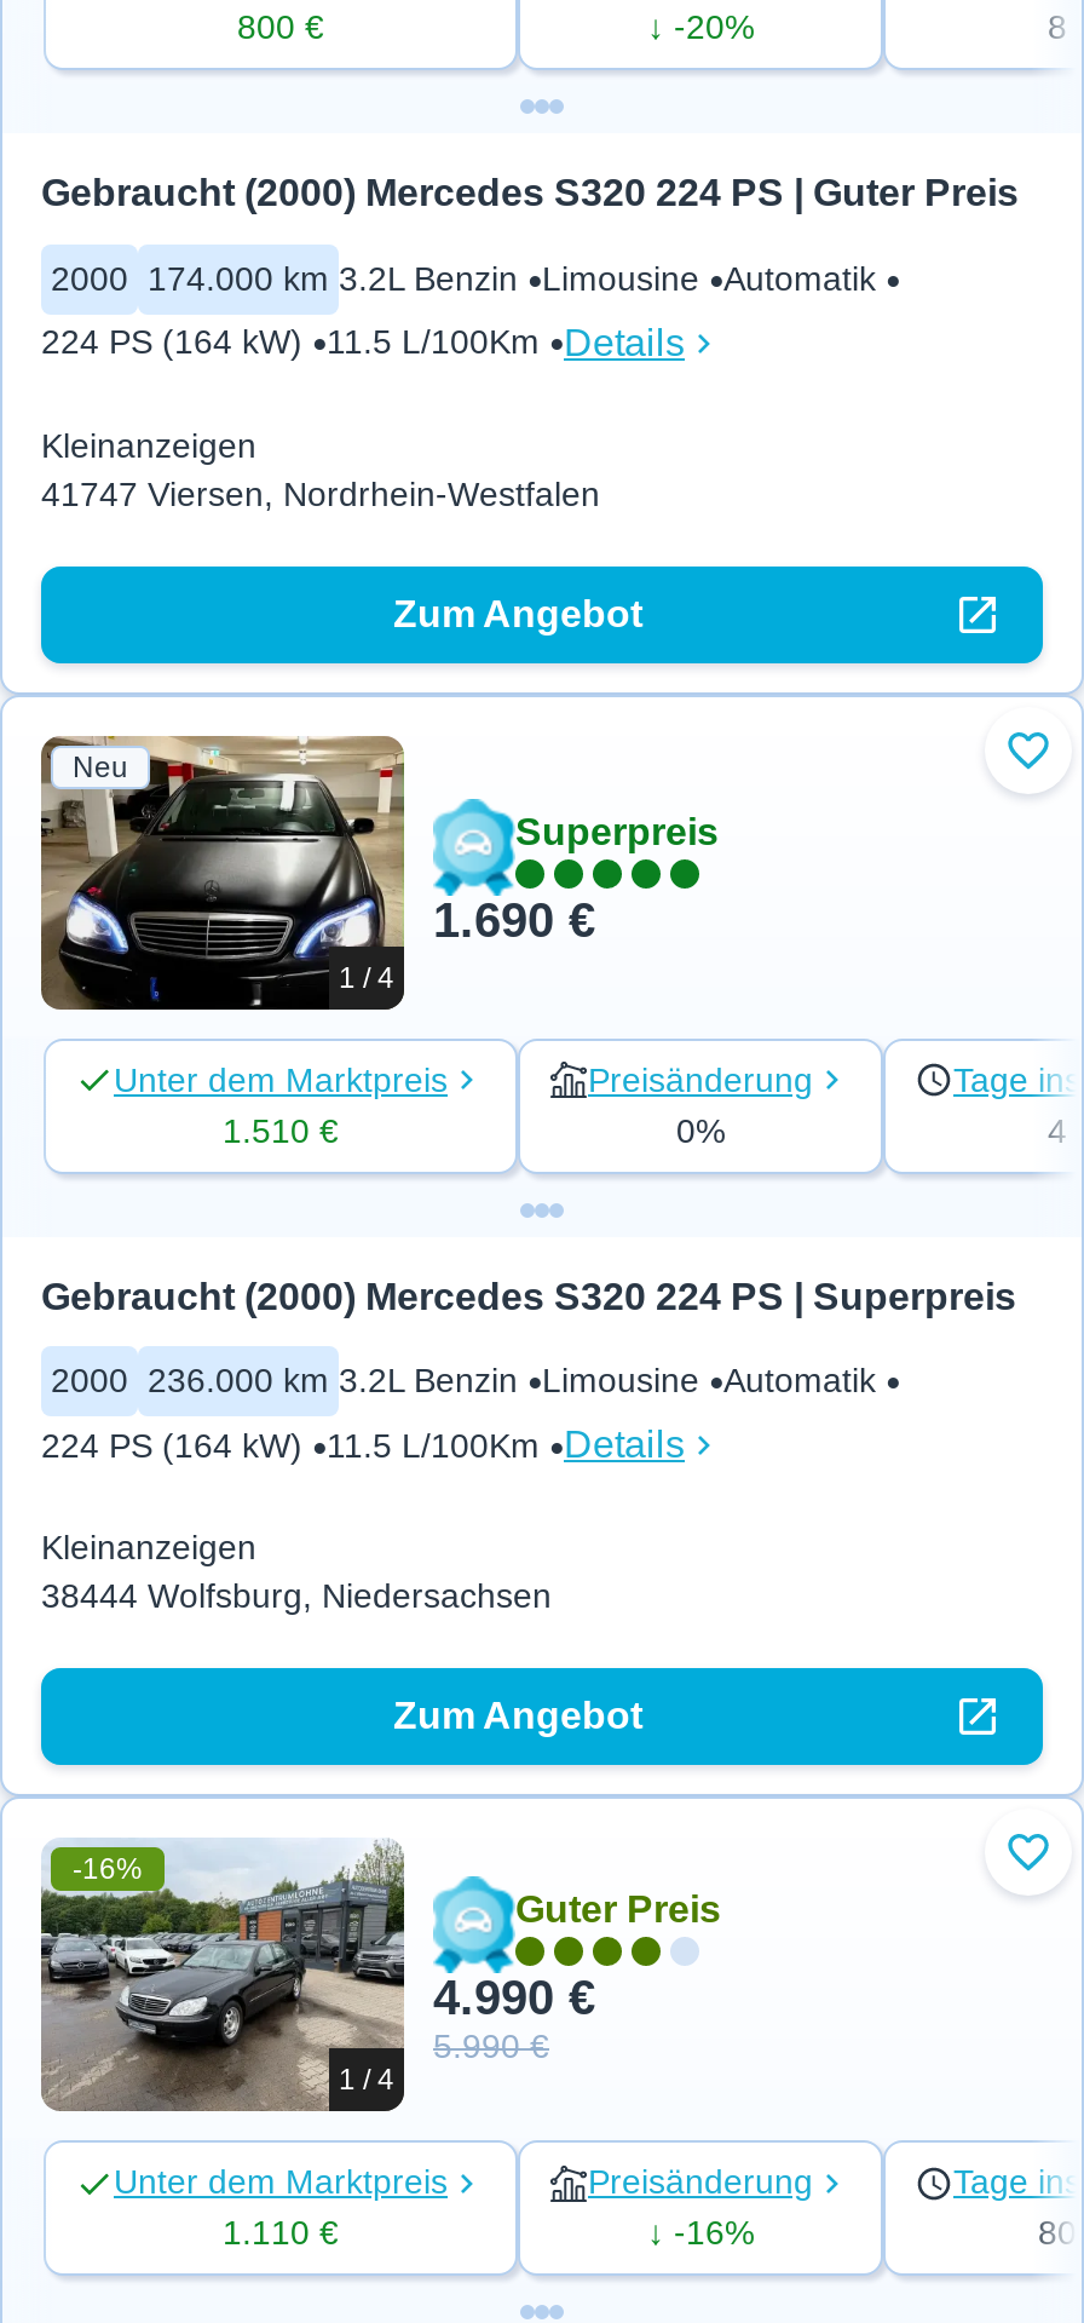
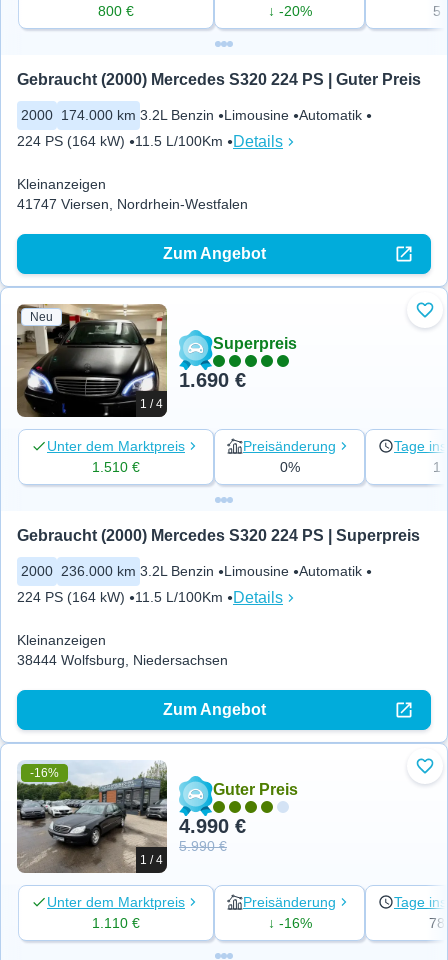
[1048,8,1067,47] 8 -> [433,3,441,19] 5
[1048,1111,1067,1150] 4 -> [433,459,441,475] 1
[1038,2214,1077,2253] 80 -> [429,914,445,930] 78

